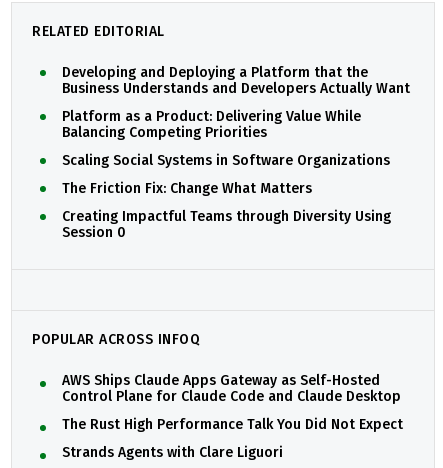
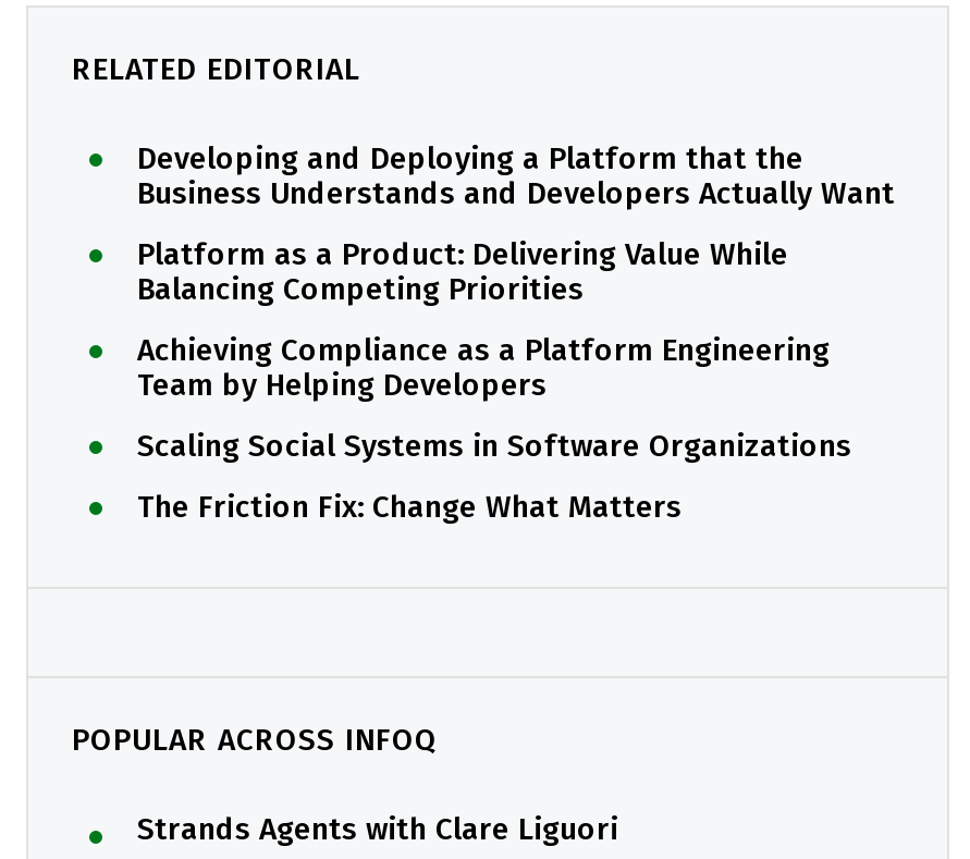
none -> [137,332,830,403] Achieving Compliance as a Platform Engineering | Team by Helping Developers
moved [62,152,390,197] -> [137,427,851,525]: Scaling Social Systems in Software Organizations | The Friction Fix: Change What Matters
[62,208,391,241] Creating Impactful Teams through Diversity Using | Session 0 -> none
[62,372,403,433] AWS Ships Claude Apps Gateway as Self-Hosted | Control Plane for Claude Code and Claude Desktop | The Rust High Performance Talk You Did Not Expect -> none

